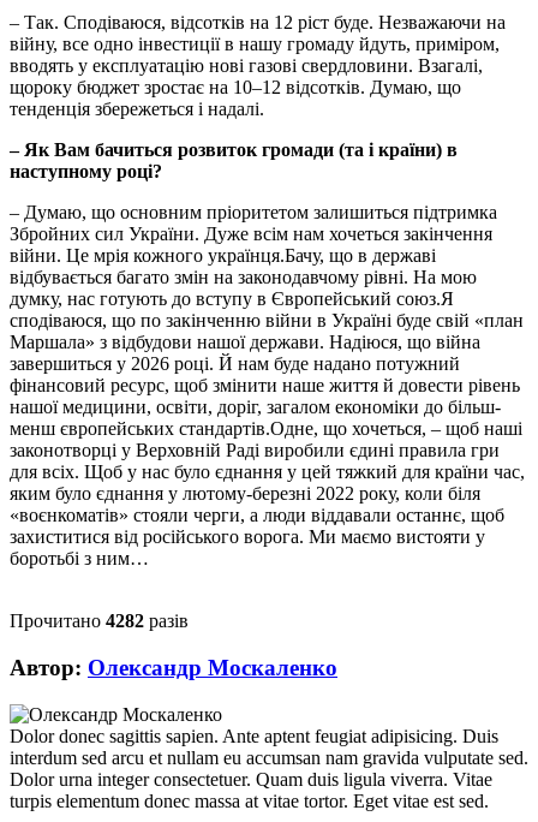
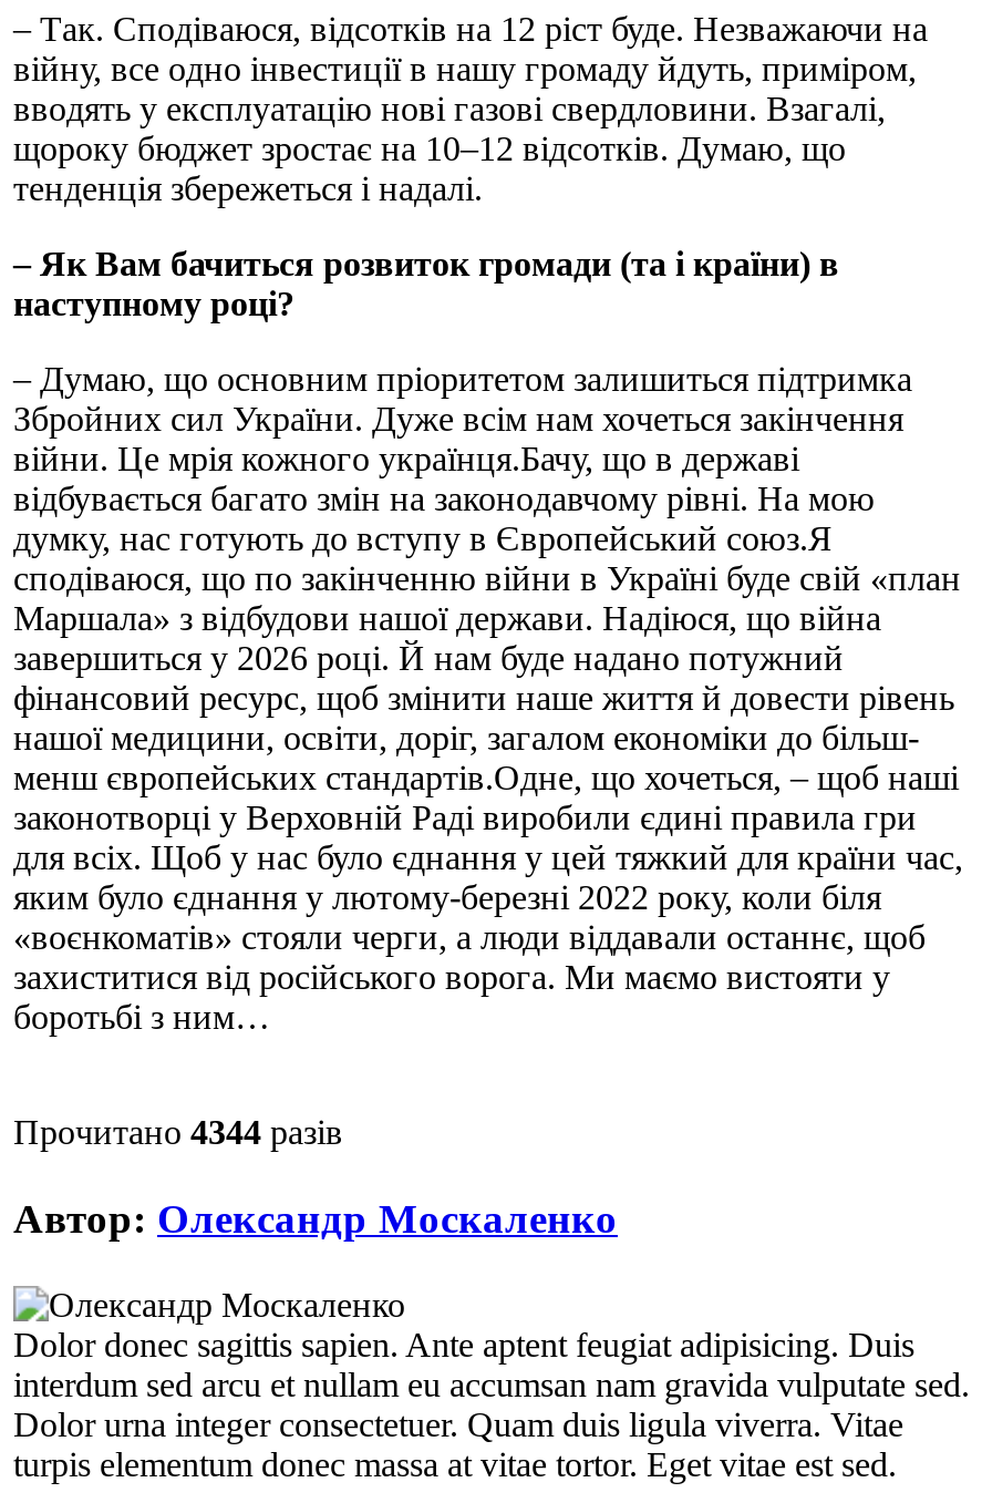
[10,611,189,631] Прочитано 4282 разів -> [13,1114,343,1151] Прочитано 4344 разів

